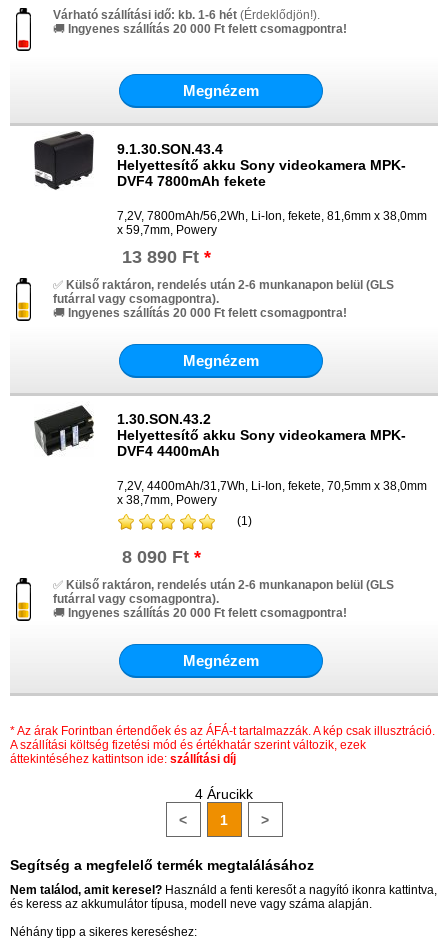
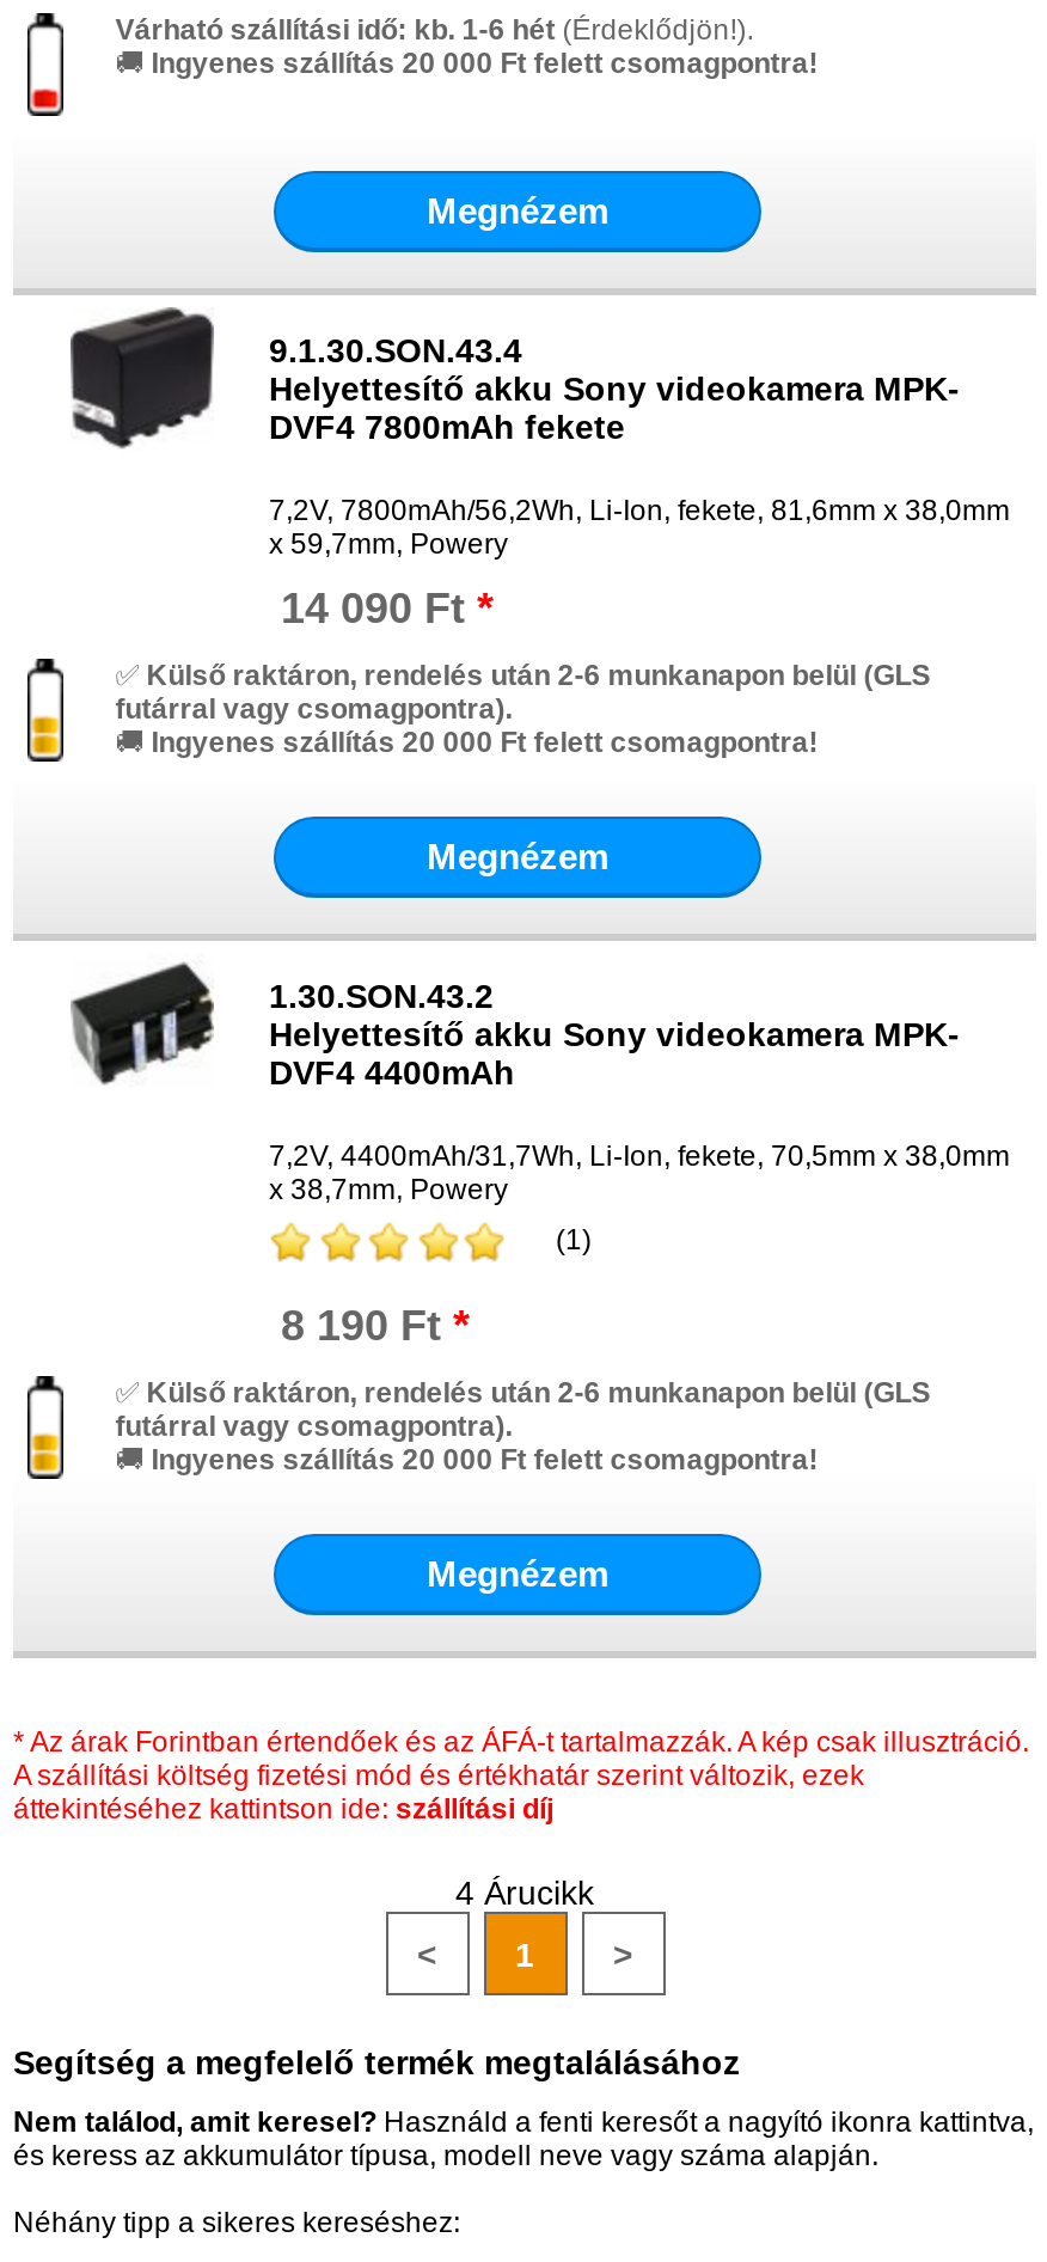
[122,247,211,267] 13 890 Ft * -> [281,585,494,632] 14 090 Ft *
[122,547,201,567] 8 090 Ft * -> [281,1302,470,1350] 8 190 Ft *

